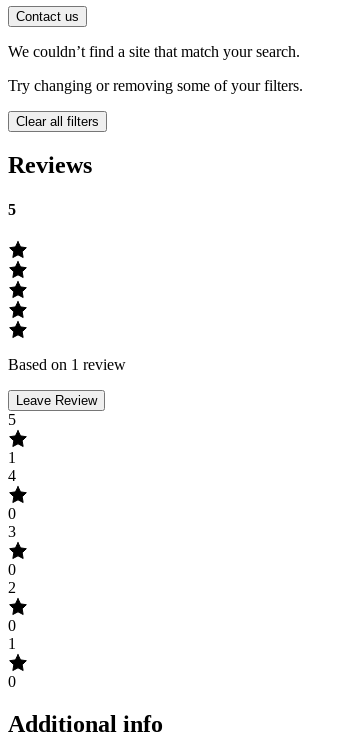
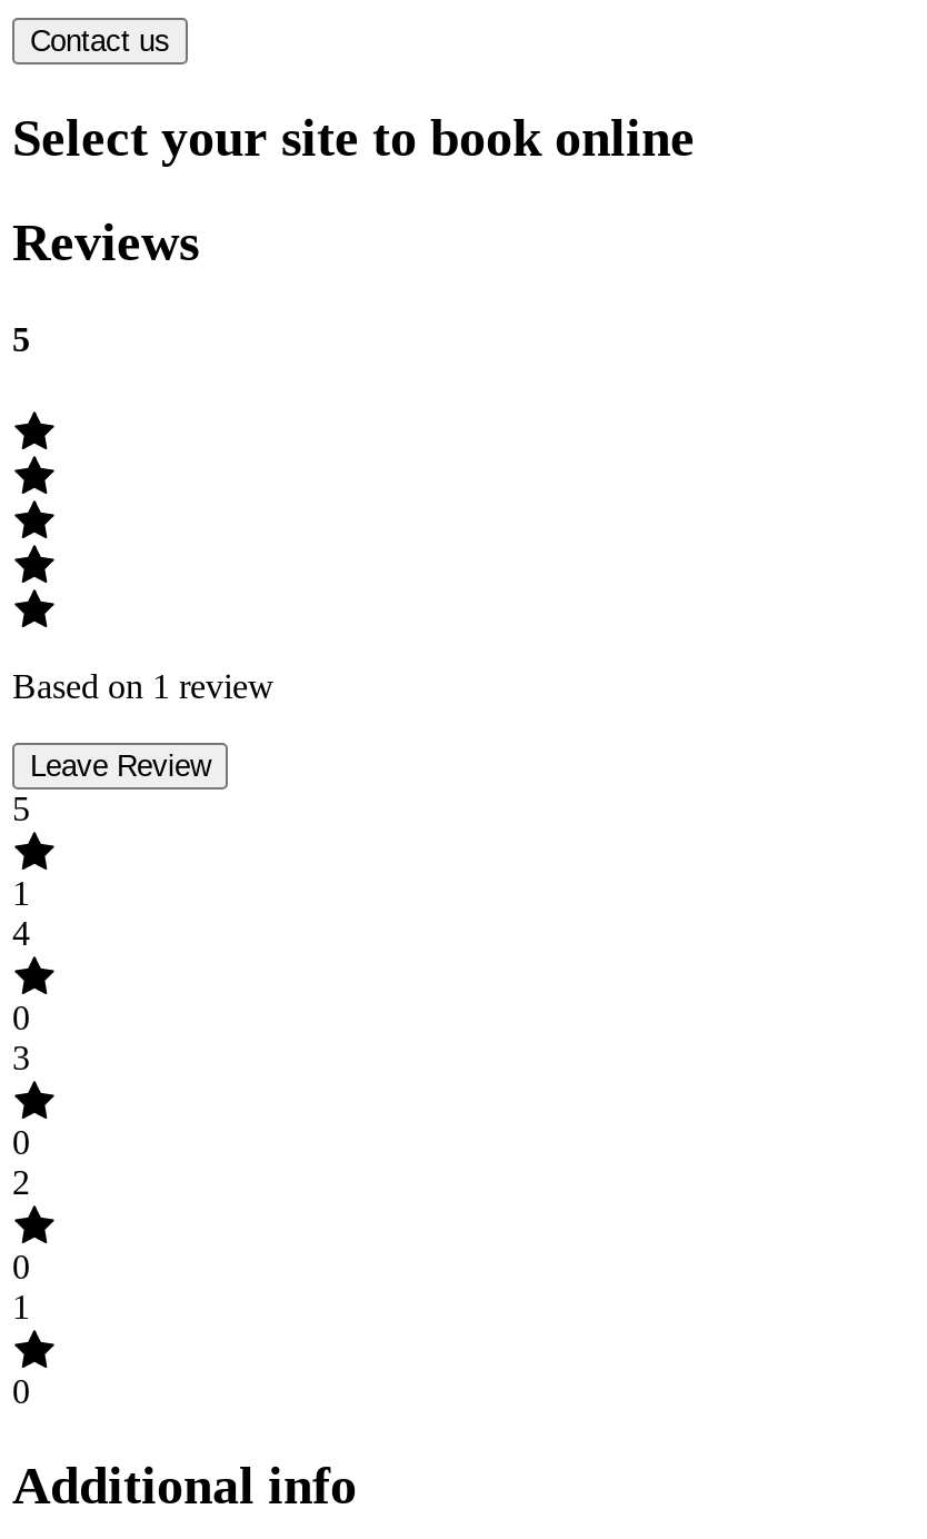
[8,43,303,129] We couldn’t find a site that match your search. | Try changing or removing some of your filters. | Clear all filters -> [12,110,695,167] Select your site to book online

